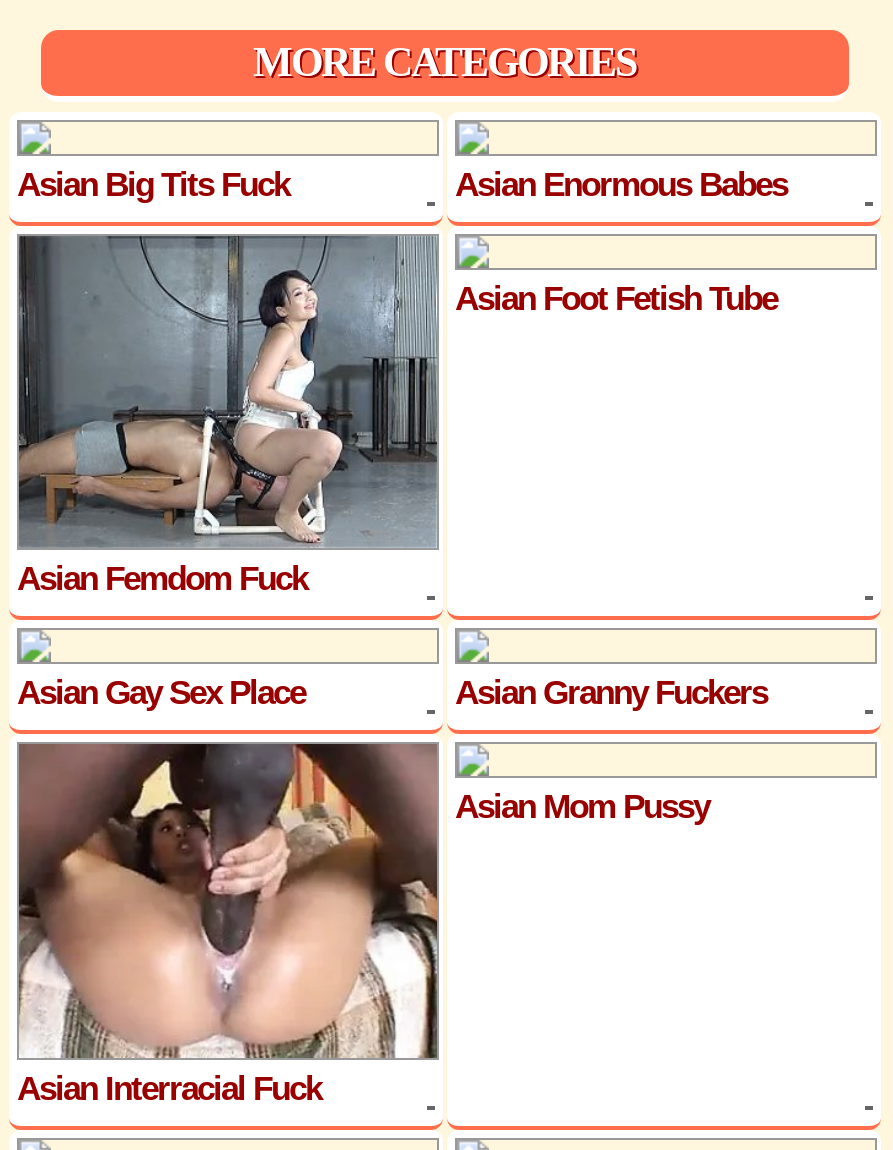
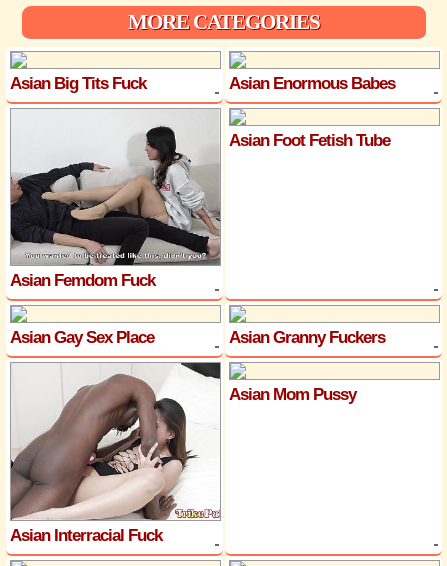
[17,234,439,550] [image] -> [10,109,220,265] [image]
[17,742,439,1060] [image] -> [10,363,221,521] [image]

